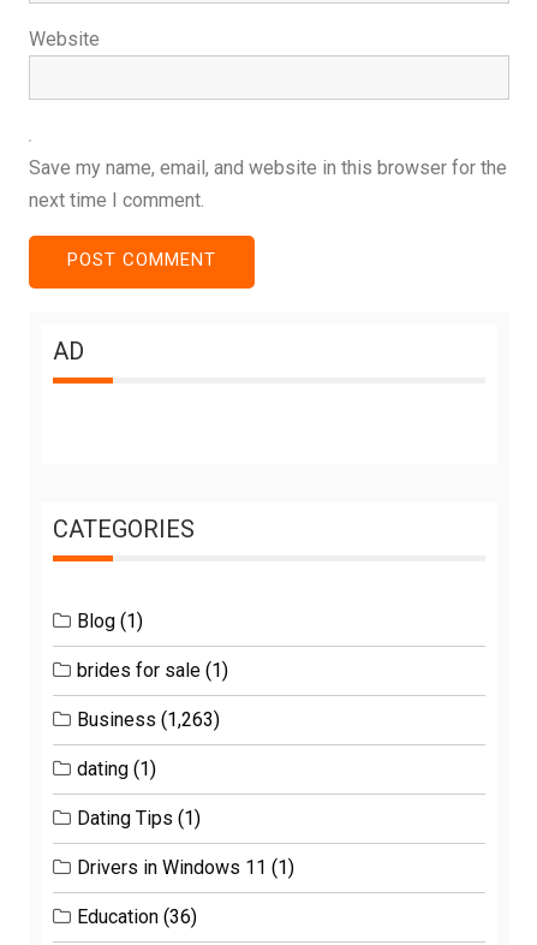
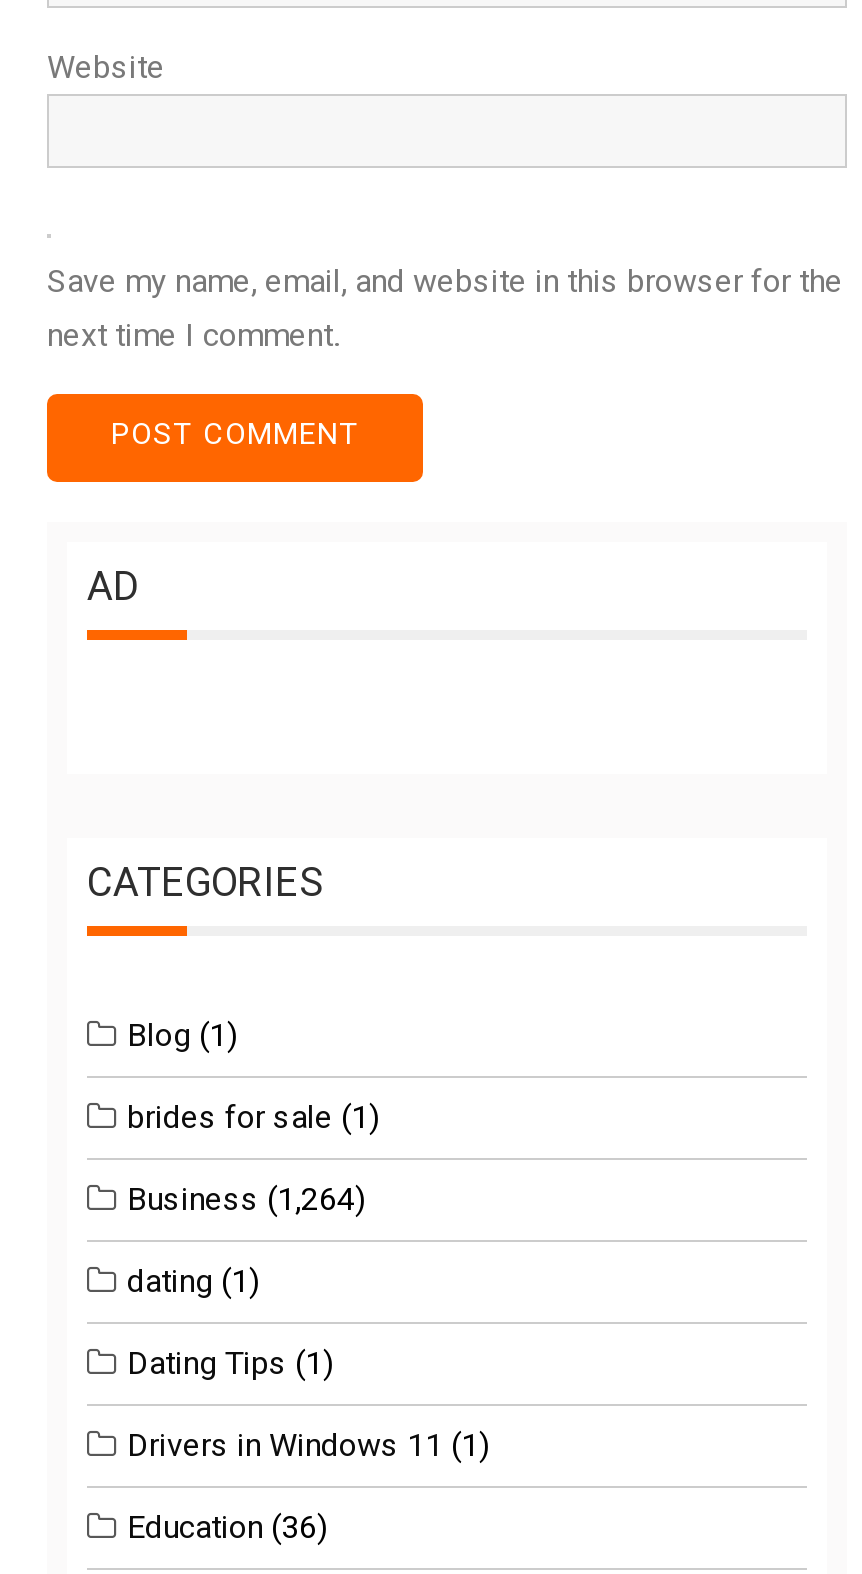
[77,709,220,731] Business (1,263) -> [127,1181,365,1219] Business (1,264)

